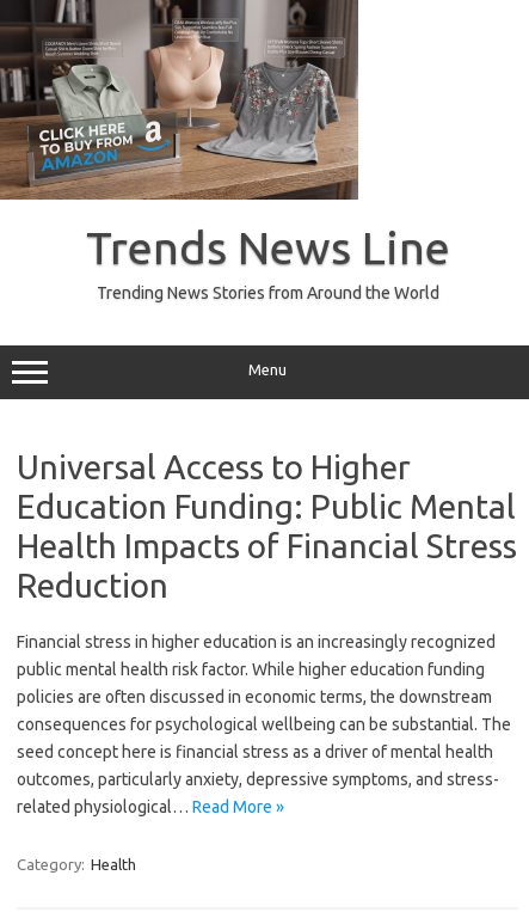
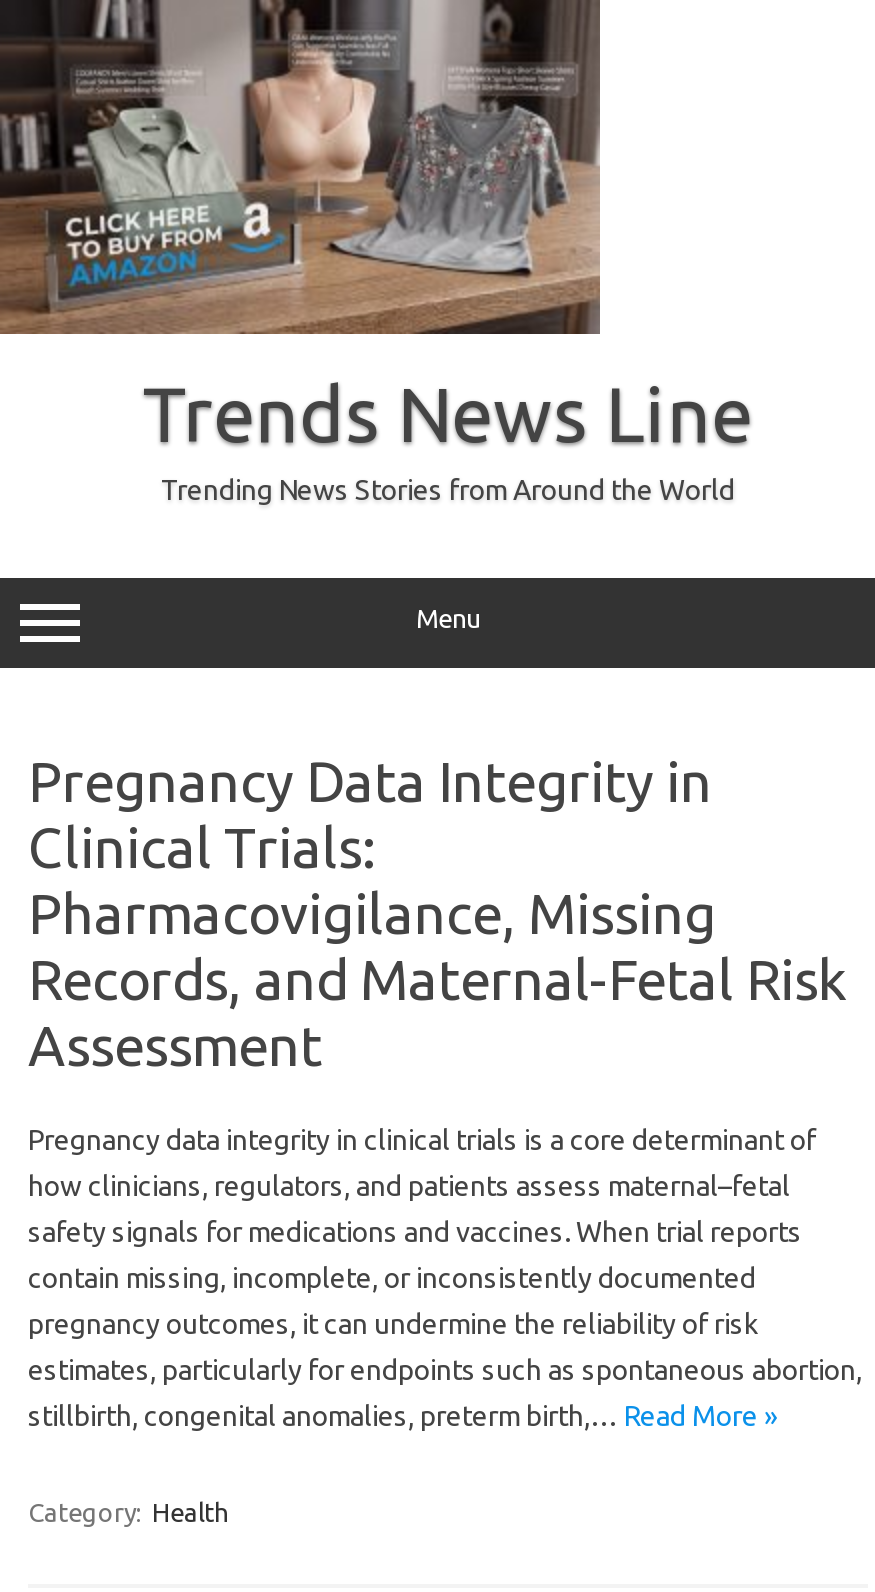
[17,448,517,604] Universal Access to Higher | Education Funding: Public Mental | Health Impacts of Financial Stress | Reduction -> [28,750,846,1076] Pregnancy Data Integrity in | Clinical Trials: | Pharmacovigilance, Missing | Records, and Maternal-Fetal Risk | Assessment
[17,632,511,816] Financial stress in higher education is an increasingly recognized | public mental health risk factor. While higher education funding | policies are often discussed in economic terms, the downstream | consequences for psychological wellbeing can be substantial. The | seed concept here is financial stress as a driver of mental health | outcomes, particularly anxiety, depressive symptoms, and stress- | related physiological… Read More » -> [28,1124,862,1432] Pregnancy data integrity in clinical trials is a core determinant of | how clinicians, regulators, and patients assess maternal–fetal | safety signals for medications and vaccines. When trial reports | contain missing, incomplete, or inconsistently documented | pregnancy outcomes, it can undermine the reliability of risk | estimates, particularly for endpoints such as spontaneous abortion, | stillbirth, congenital anomalies, preterm birth,… Read More »

